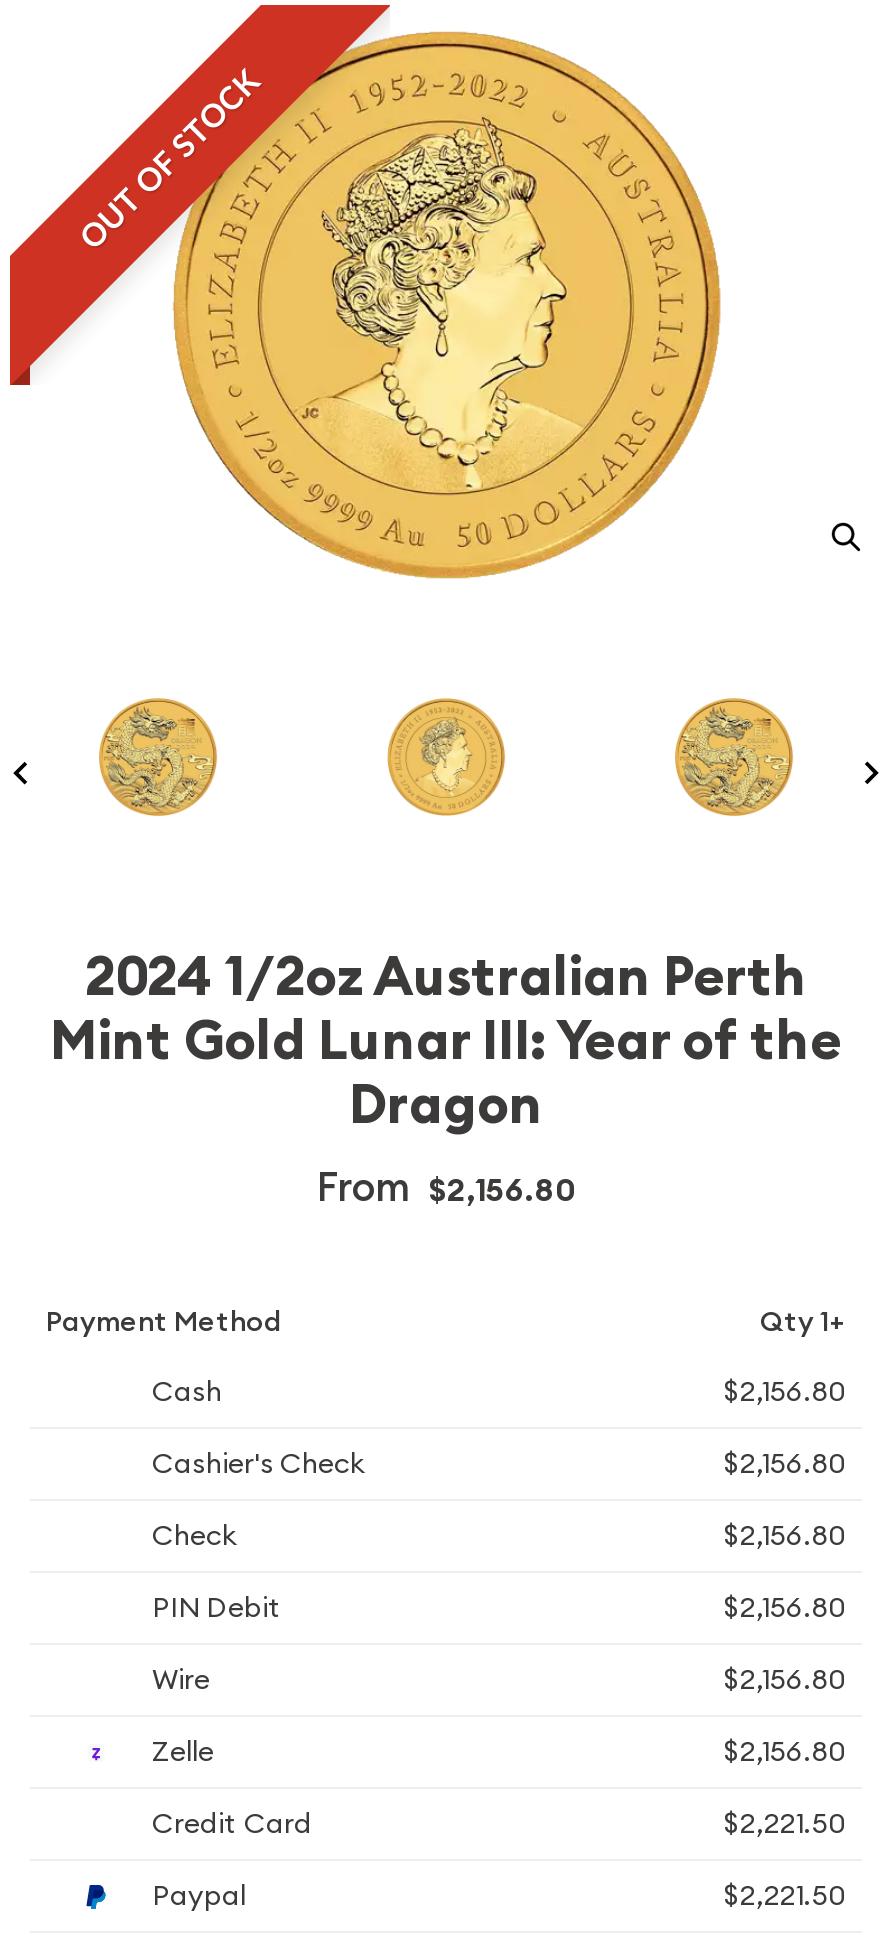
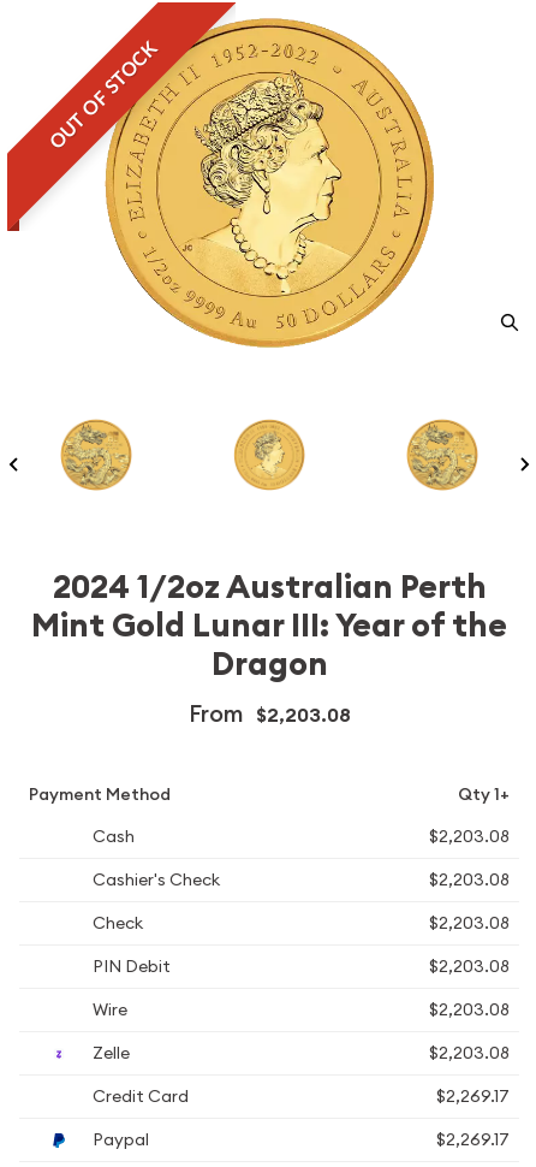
[317,1161,575,1213] From $2,156.80 -> [188,698,350,729] From $2,203.08
[724,1373,846,1409] $2,156.80 -> [429,825,510,847] $2,203.08
[724,1445,846,1481] $2,156.80 -> [429,869,510,890] $2,203.08
[724,1517,846,1553] $2,156.80 -> [429,912,510,934] $2,203.08
[724,1589,846,1625] $2,156.80 -> [429,955,510,977] $2,203.08
[724,1661,846,1697] $2,156.80 -> [429,999,510,1020] $2,203.08
[724,1733,846,1769] $2,156.80 -> [429,1042,510,1064] $2,203.08
[724,1805,846,1841] $2,221.50 -> [436,1085,510,1107] $2,269.17
[724,1877,846,1913] $2,221.50 -> [436,1129,510,1150] $2,269.17

